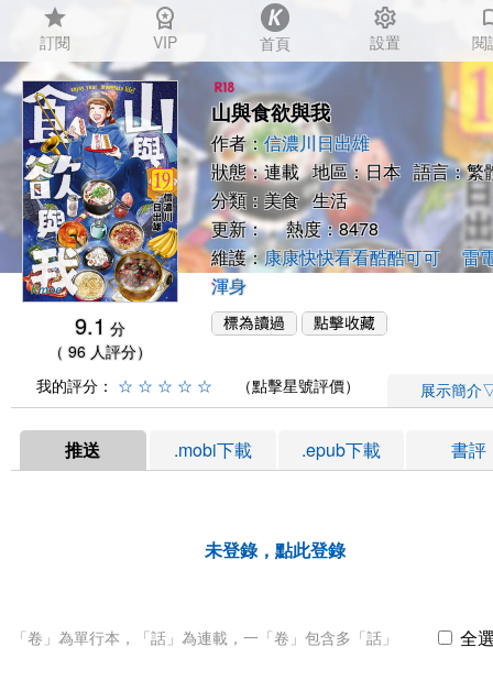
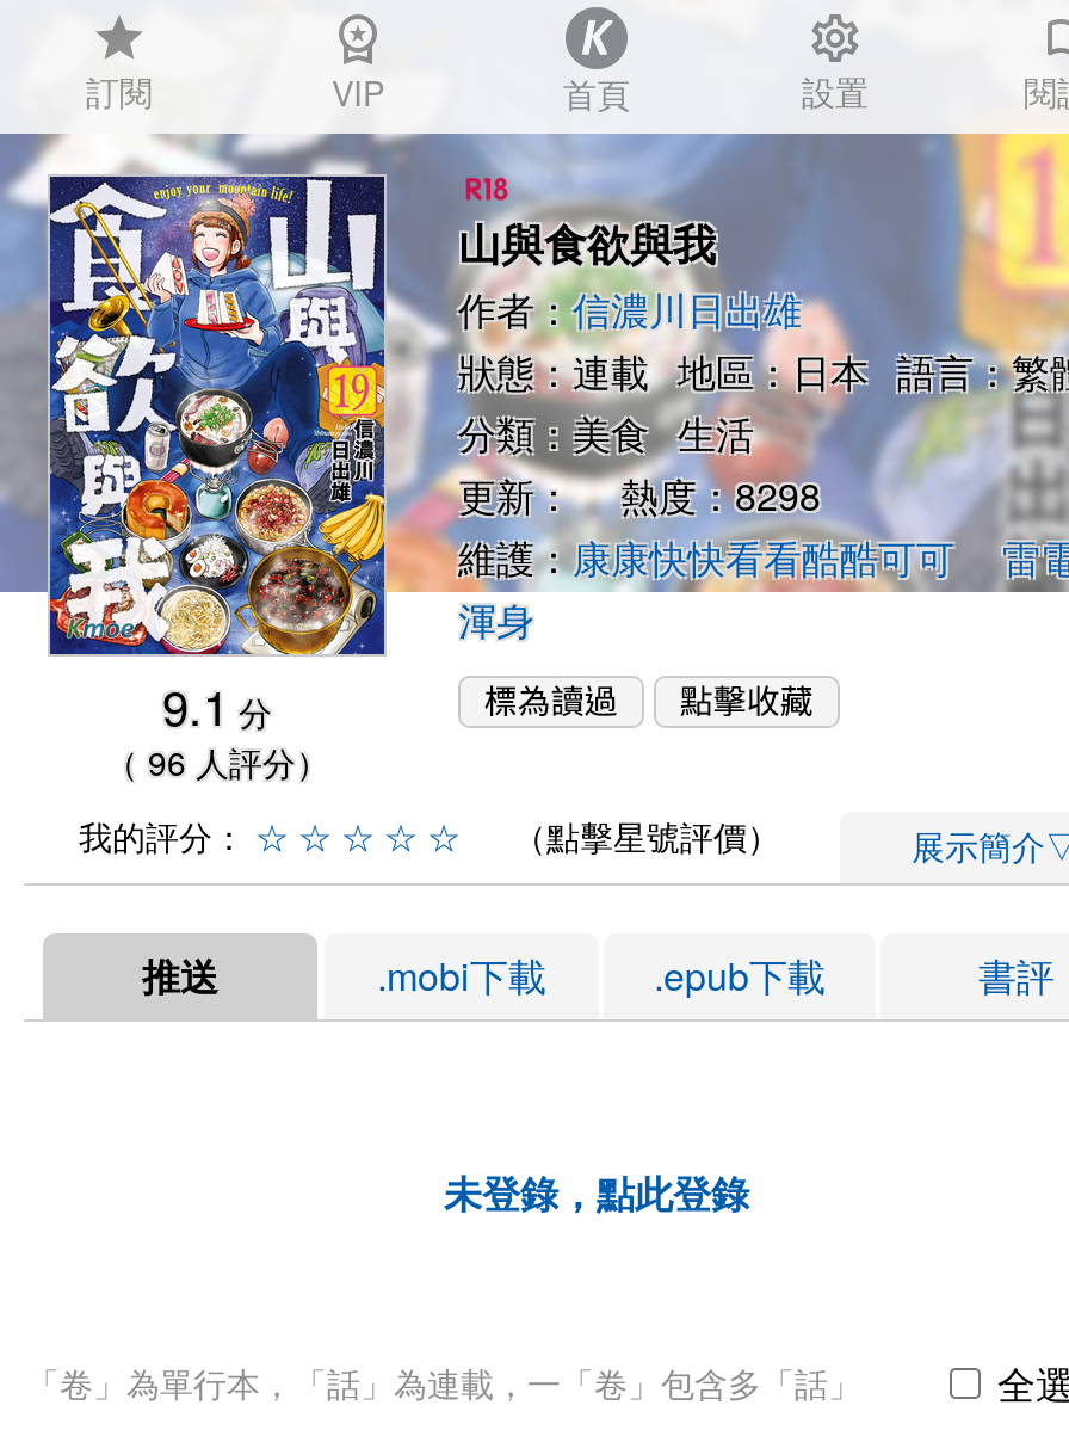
[211,216,379,241] 更新： 熱度：8478 -> [458,468,821,523] 更新： 熱度：8298

